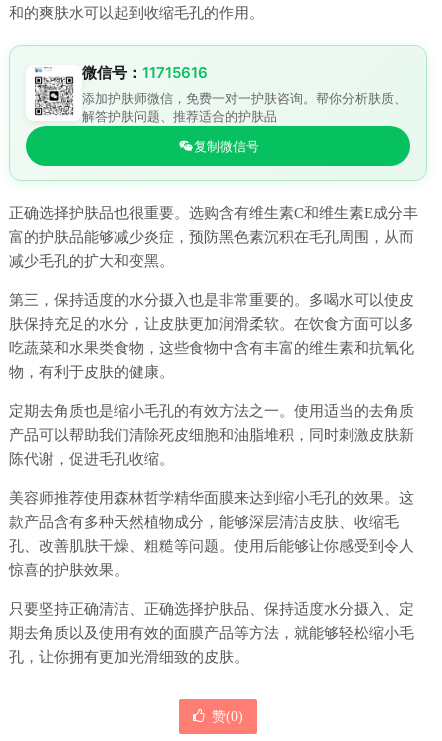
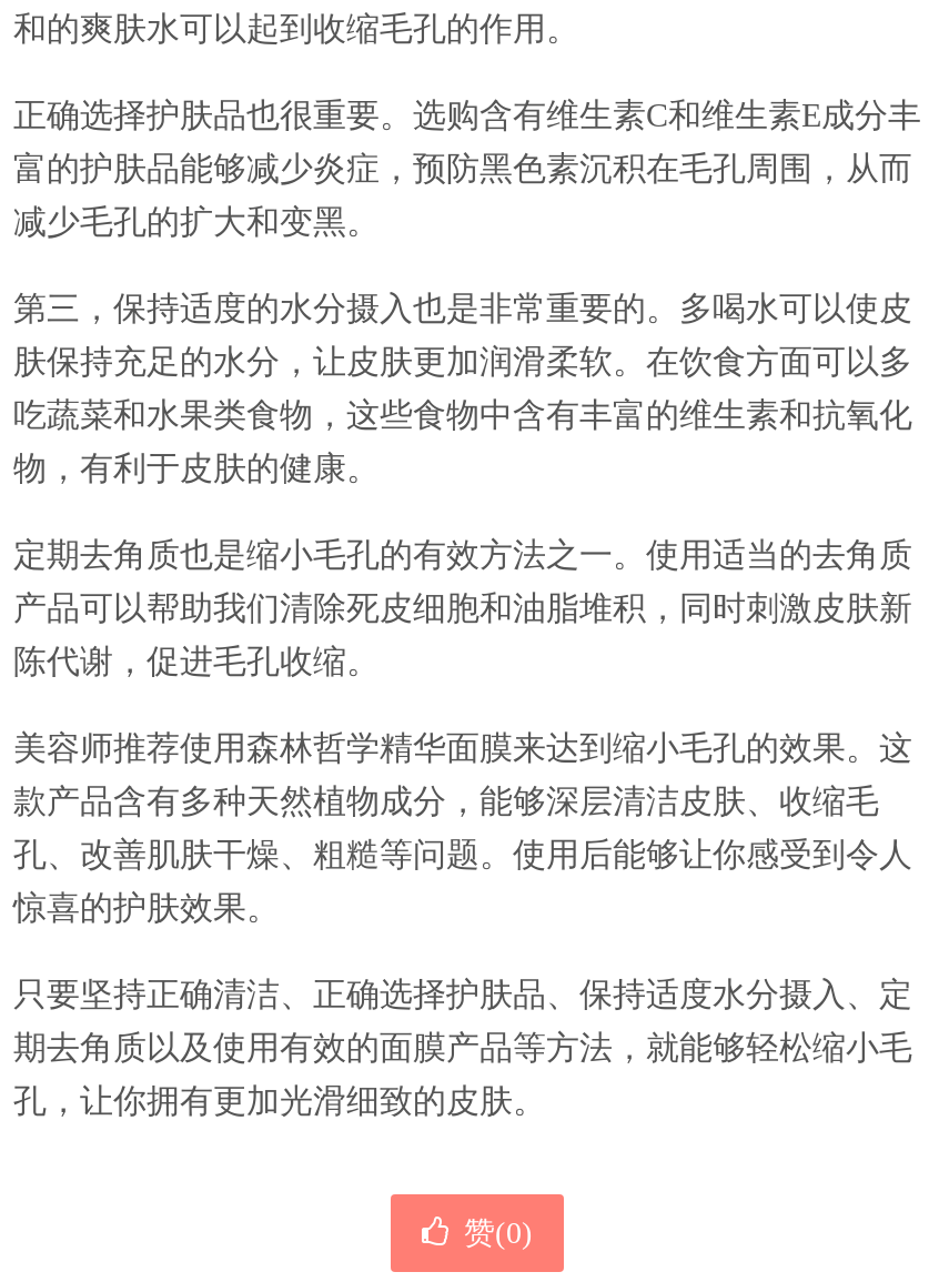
[25,47,427,181] [image] | 微信号：11715616 | 添加护肤师微信，免费一对一护肤咨询。帮你分析肤质、 | 解答护肤问题、推荐适合的护肤品 | 复制微信号 -> none

